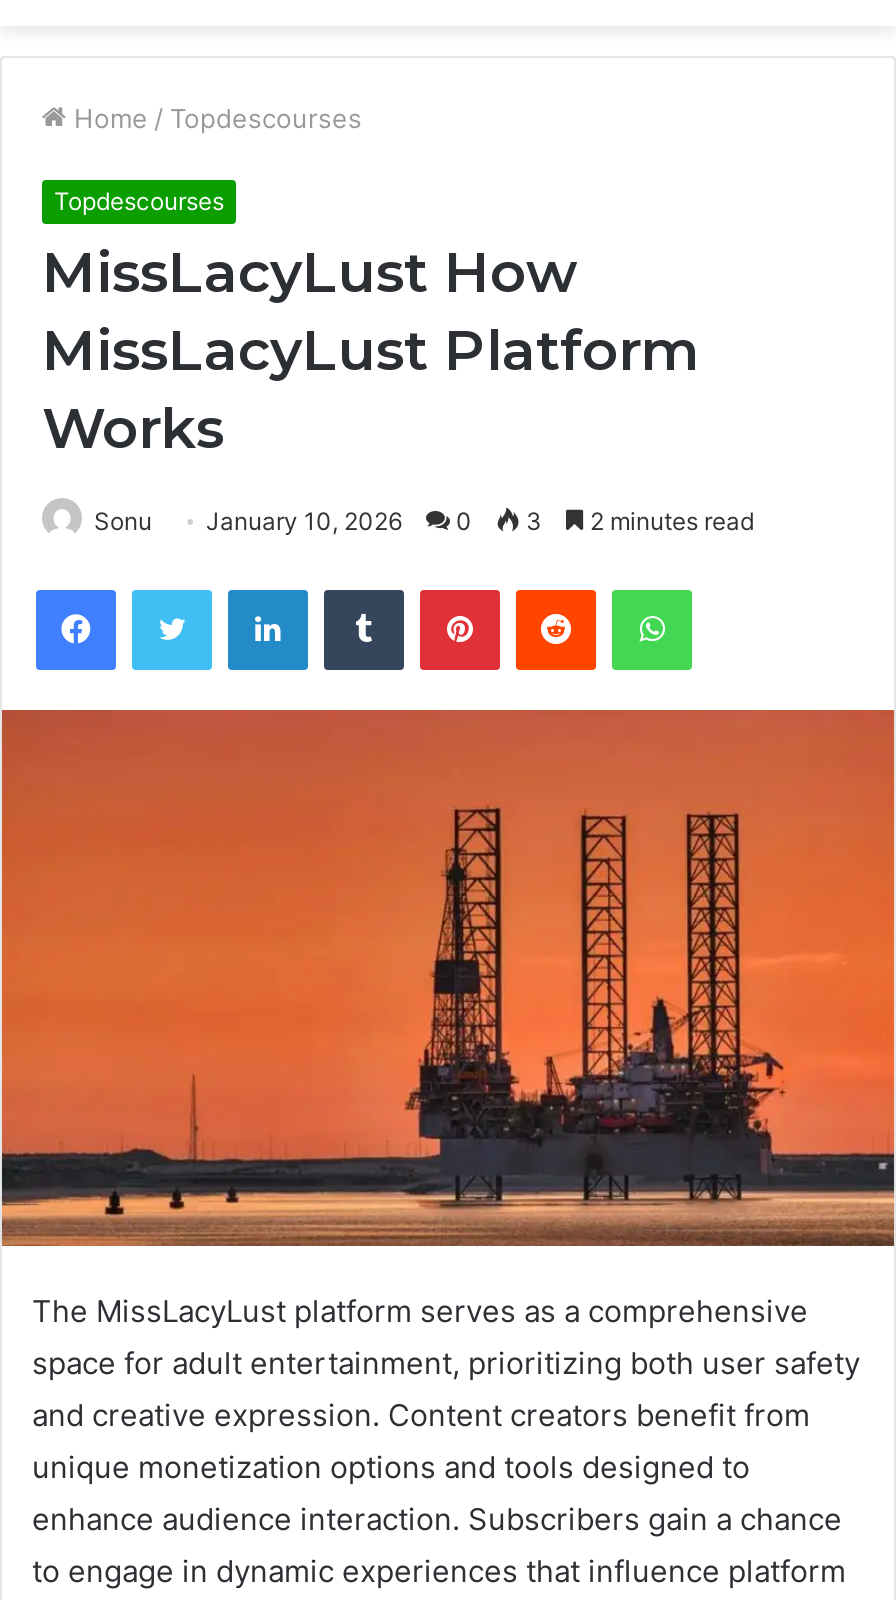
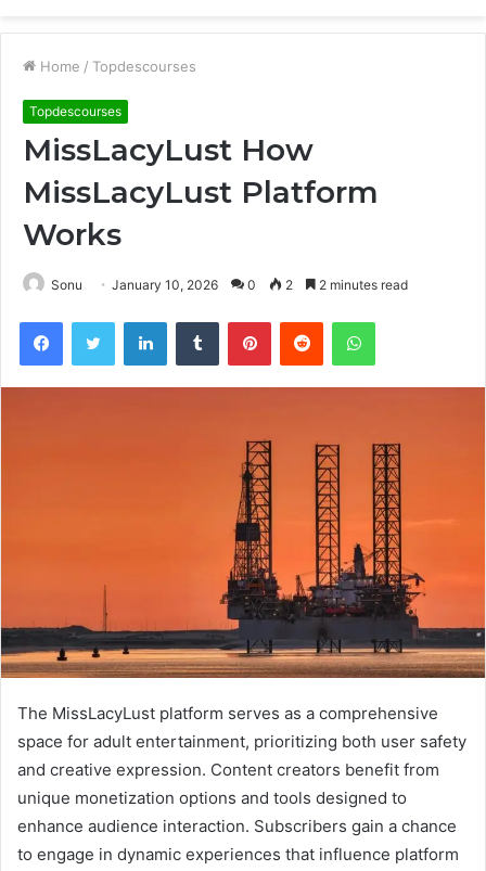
[94,506,754,536] Sonu January 10, 2026 0 3 2 minutes read -> [51,276,408,293] Sonu January 10, 2026 0 2 2 minutes read

